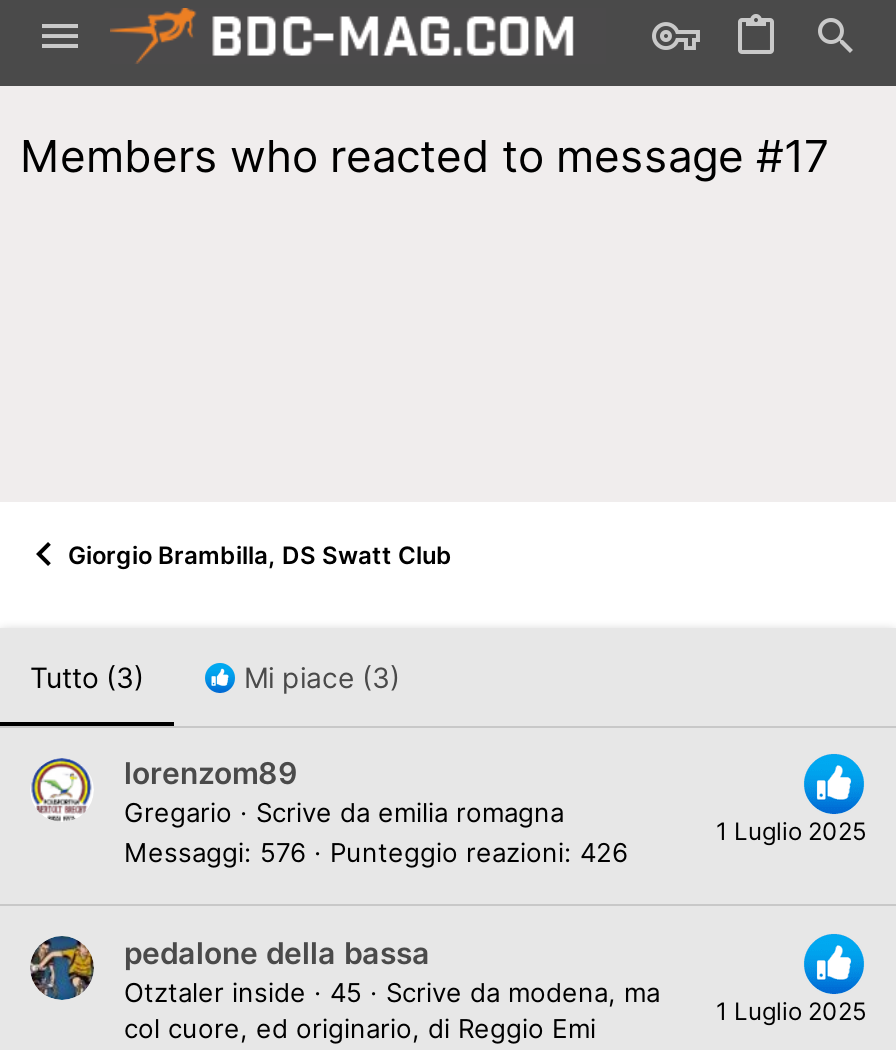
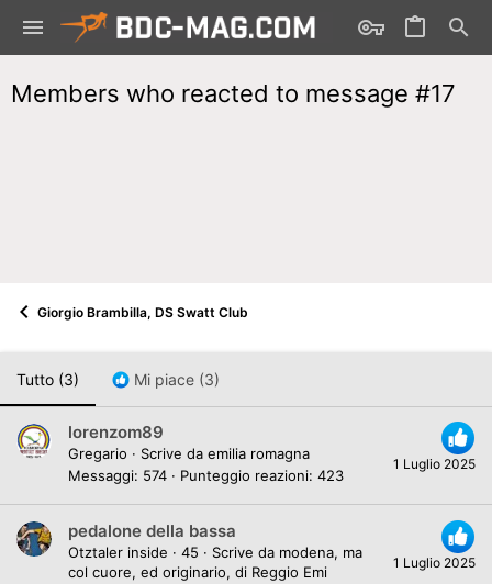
[124,837,306,869] Messaggi 576 -> [68,467,167,485] Messaggi 574
[330,837,628,869] Punteggio reazioni 426 -> [180,467,344,485] Punteggio reazioni 423

